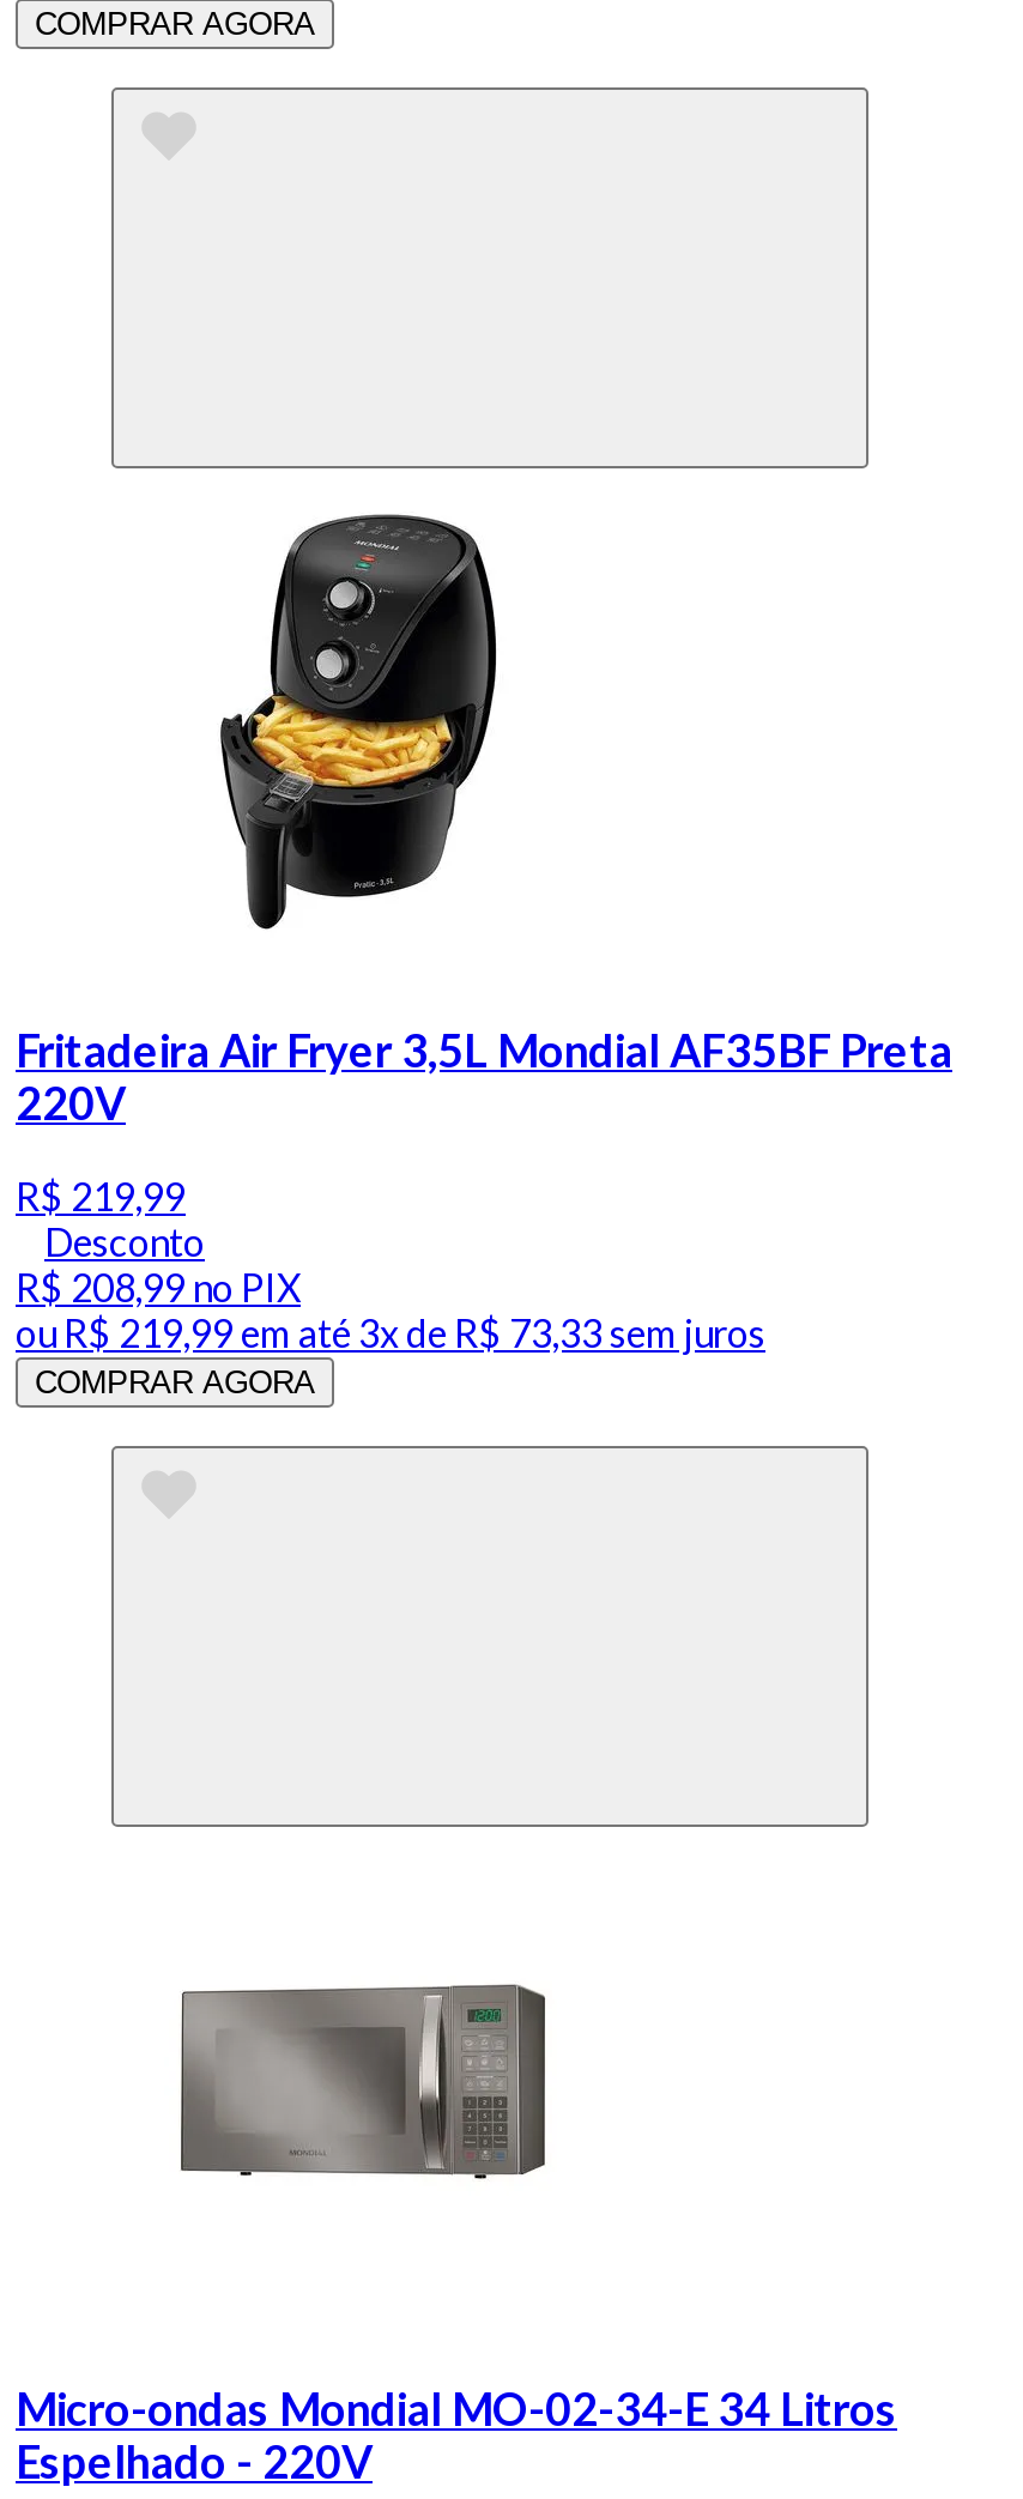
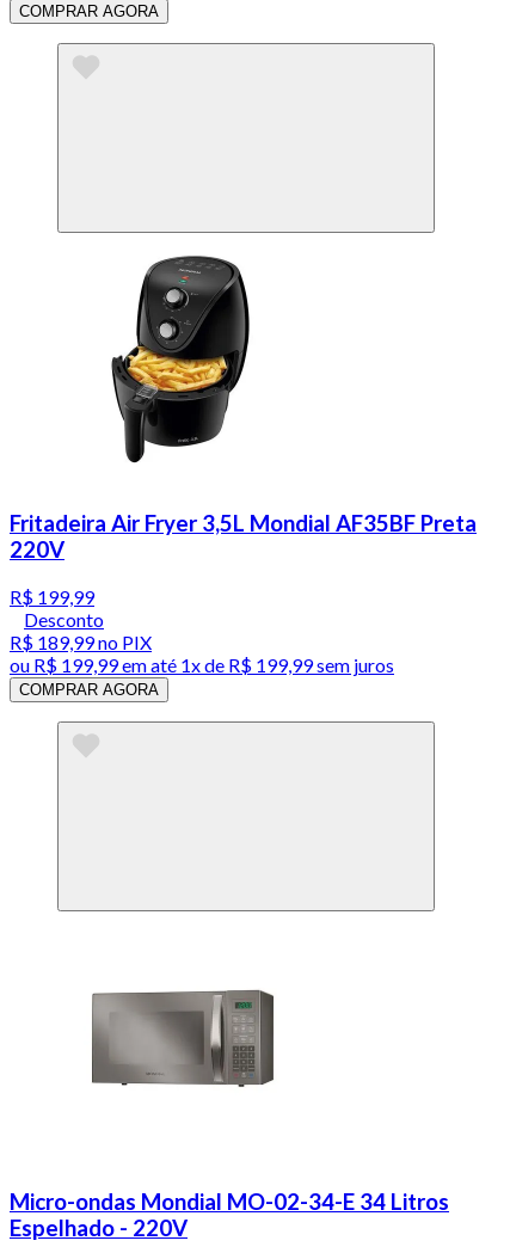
[16,1174,186,1219] R$ 219,99 -> [10,585,94,608] R$ 199,99
[16,1265,301,1310] R$ 208,99 no PIX -> [10,630,152,653] R$ 189,99 no PIX
[16,1310,765,1356] ou R$ 219,99 em até 3x de R$ 73,33 sem juros -> [10,653,394,676] ou R$ 199,99 em até 1x de R$ 199,99 sem juros

